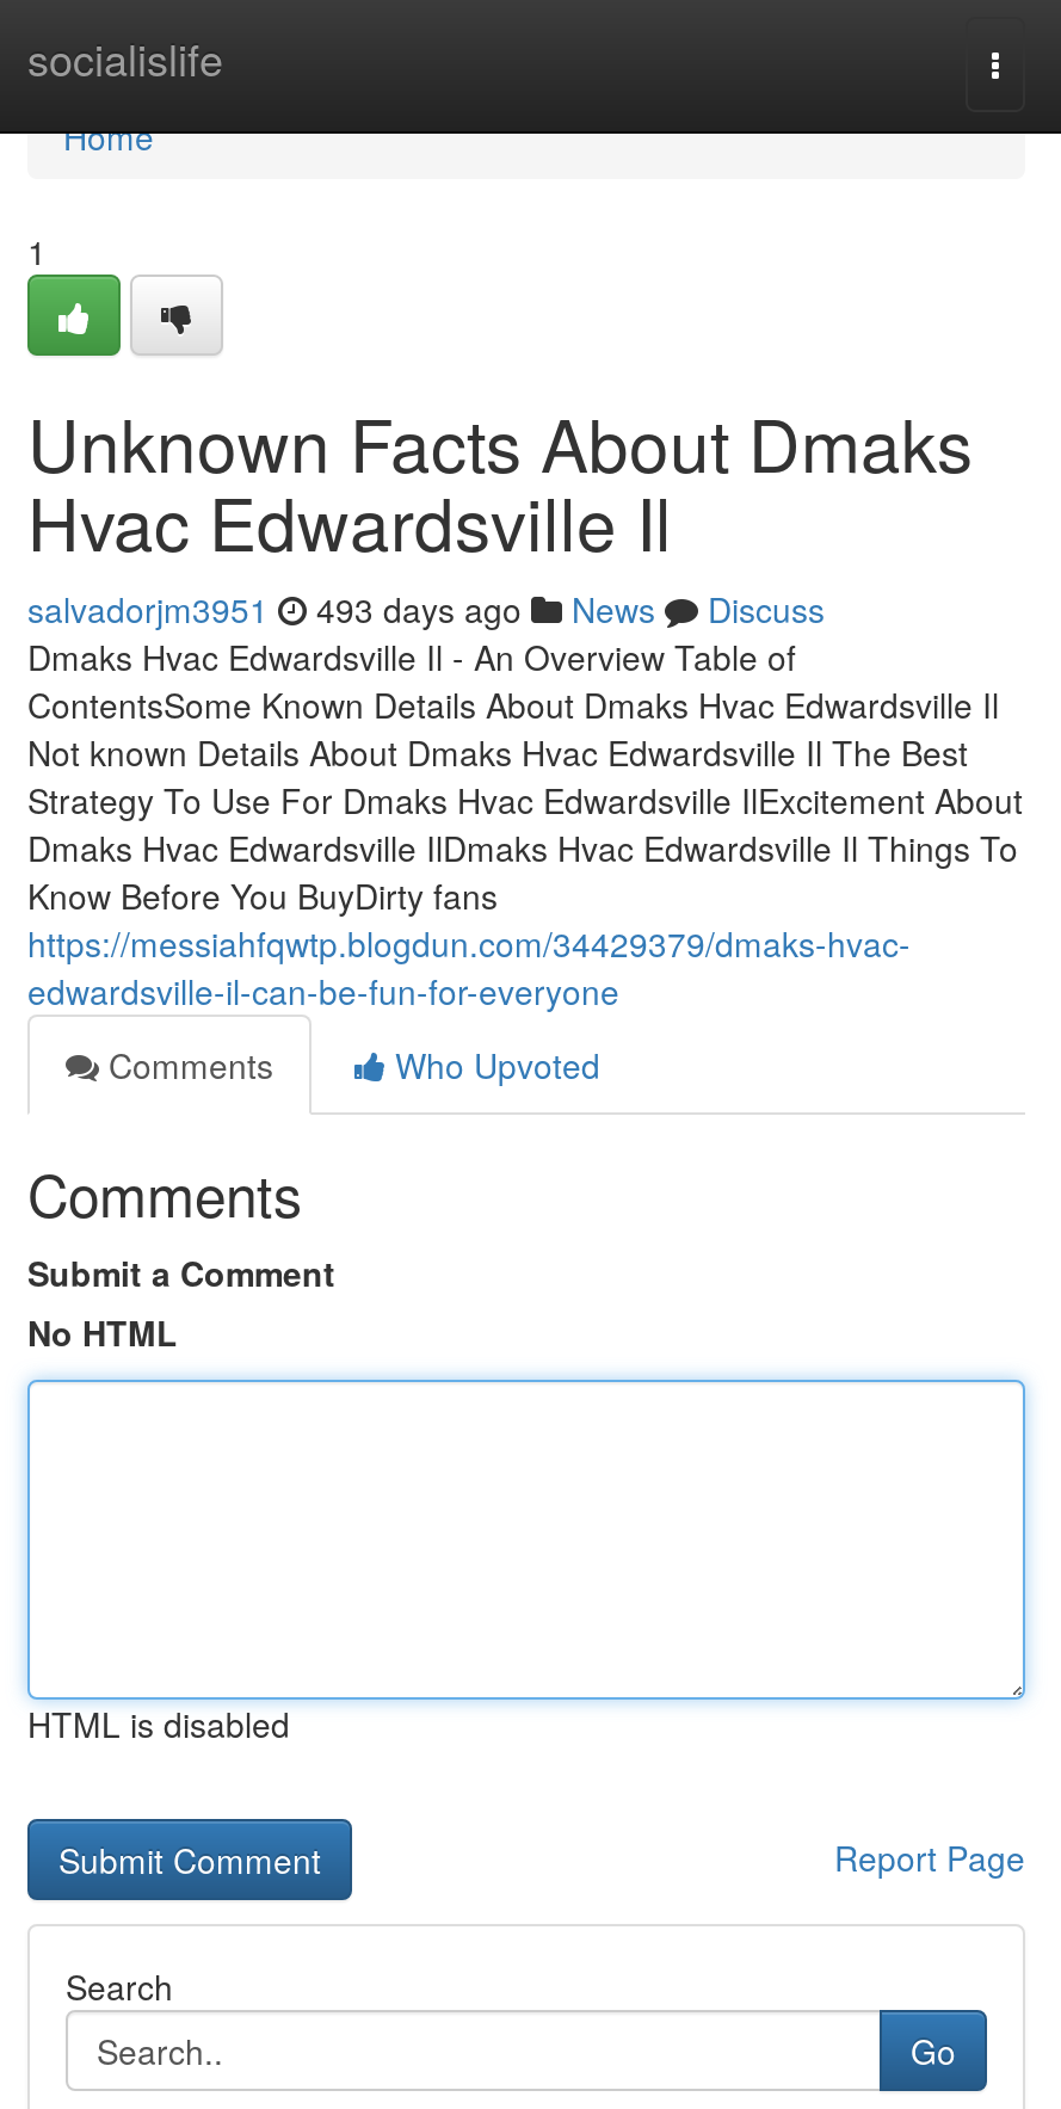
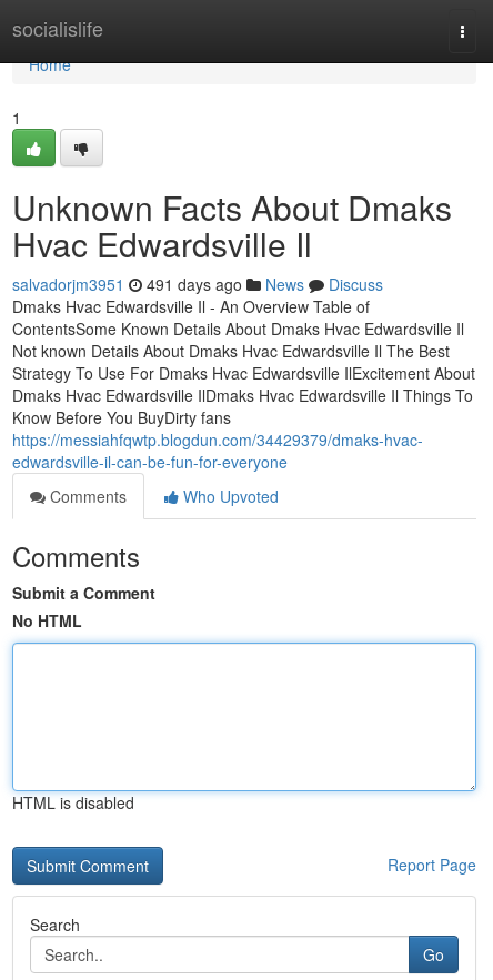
[27,585,825,633] salvadorjm3951 493 days ago News Discuss -> [12,273,383,295] salvadorjm3951 491 days ago News Discuss

